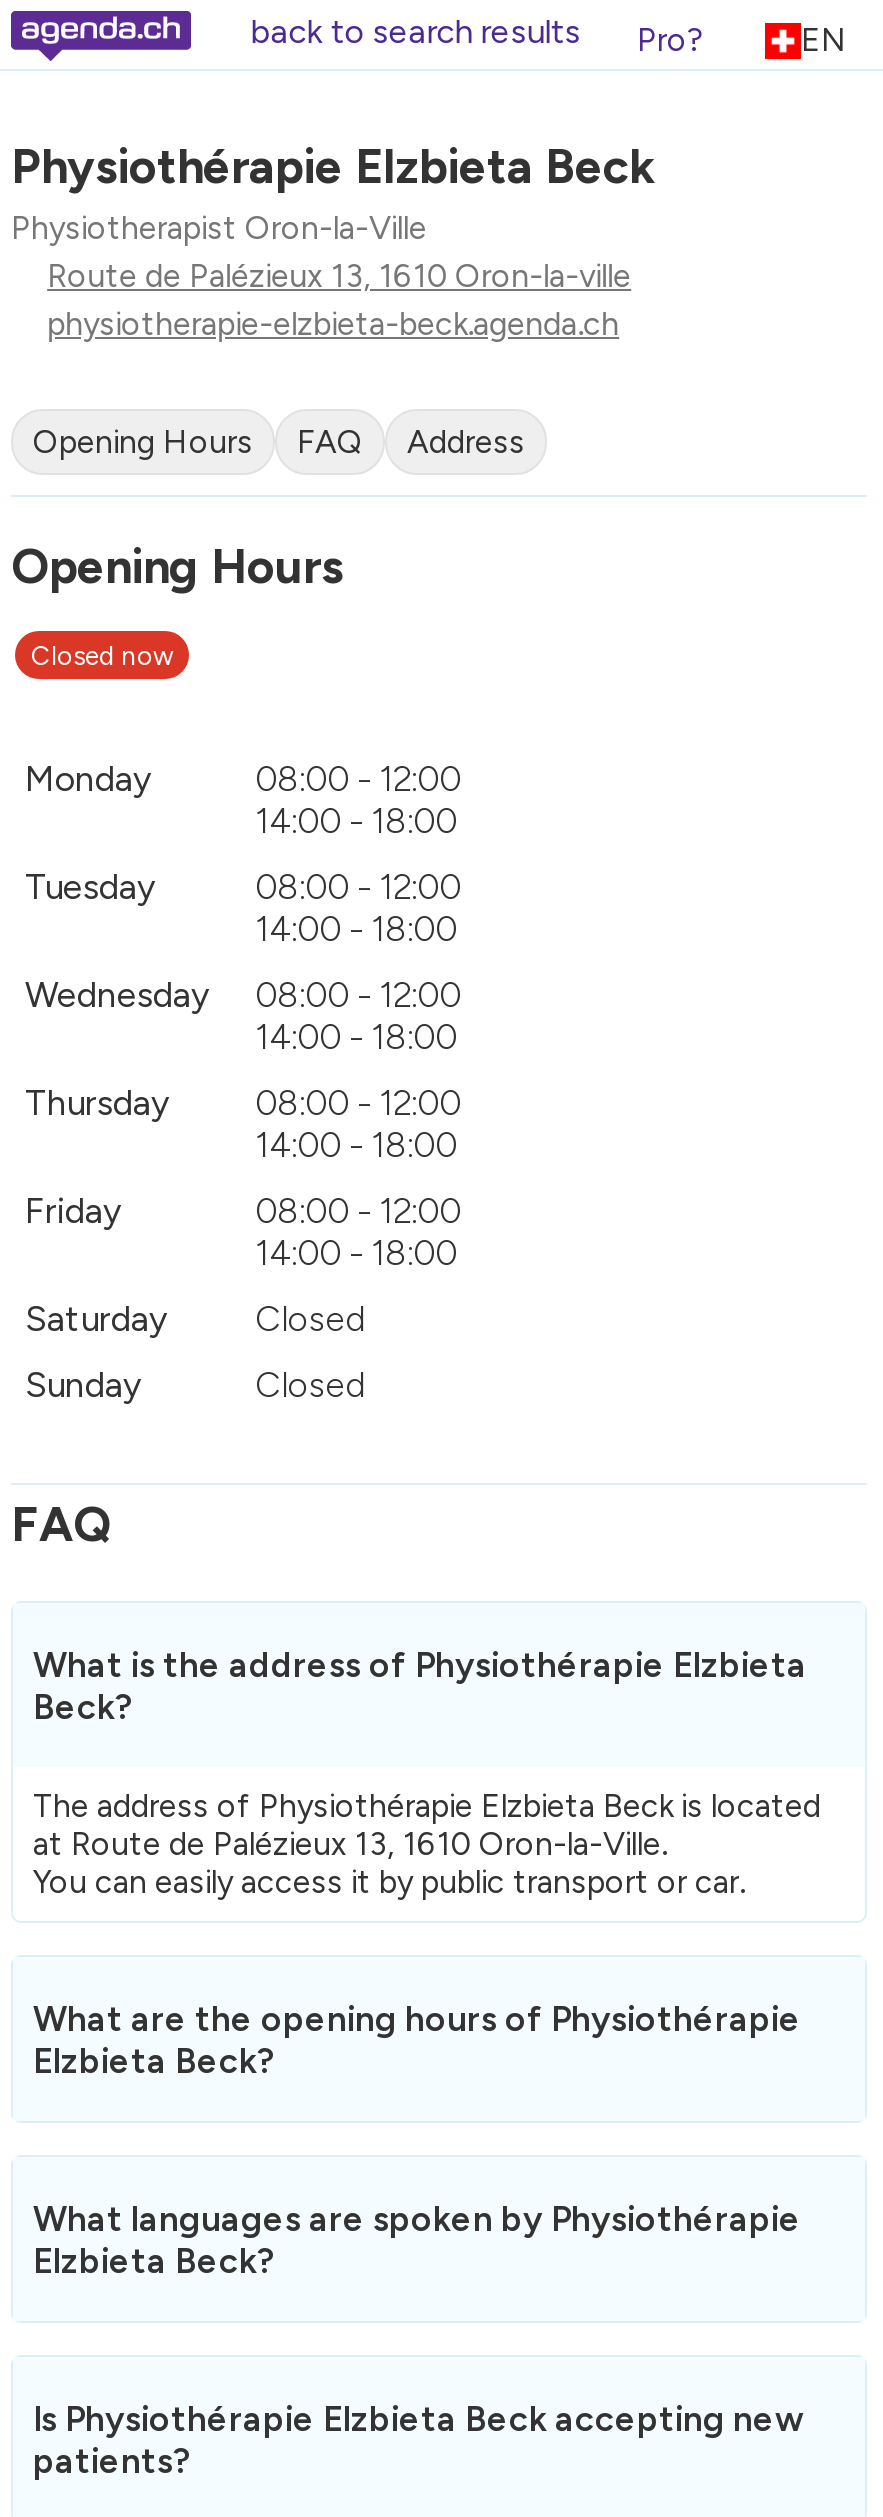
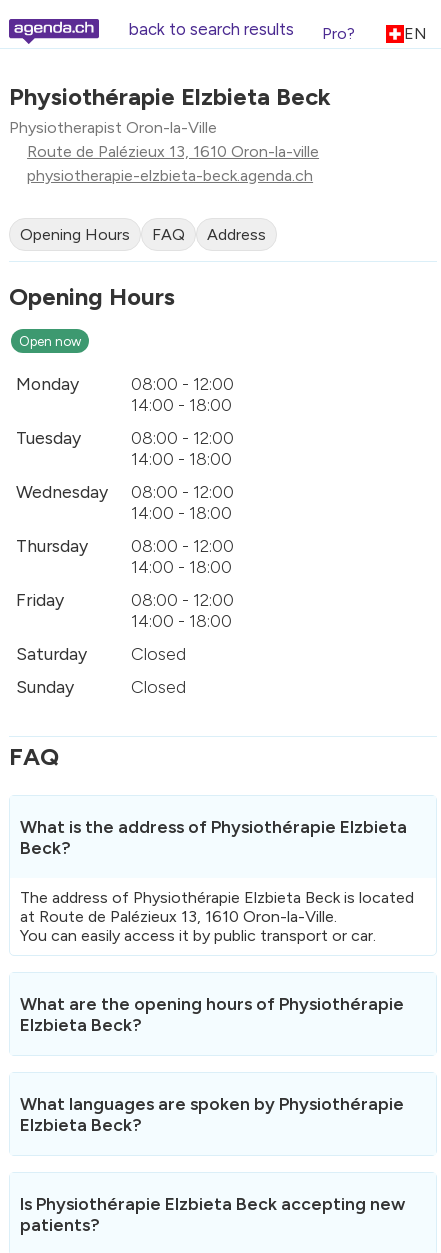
[31,639,173,671] Closed now -> [19,333,81,349] Open now

